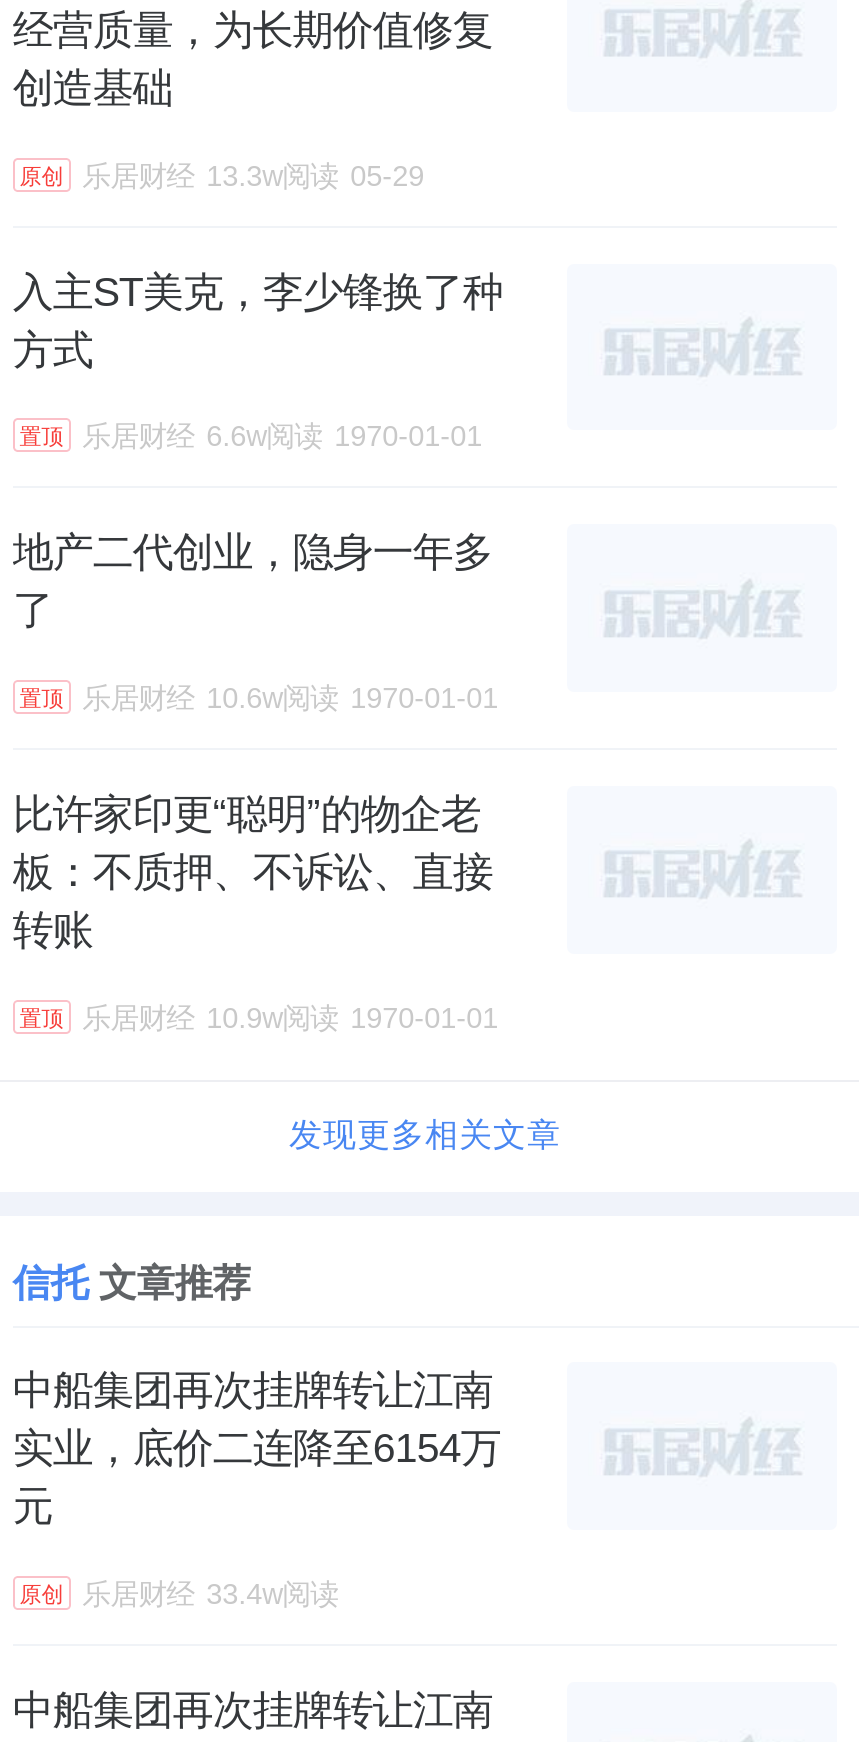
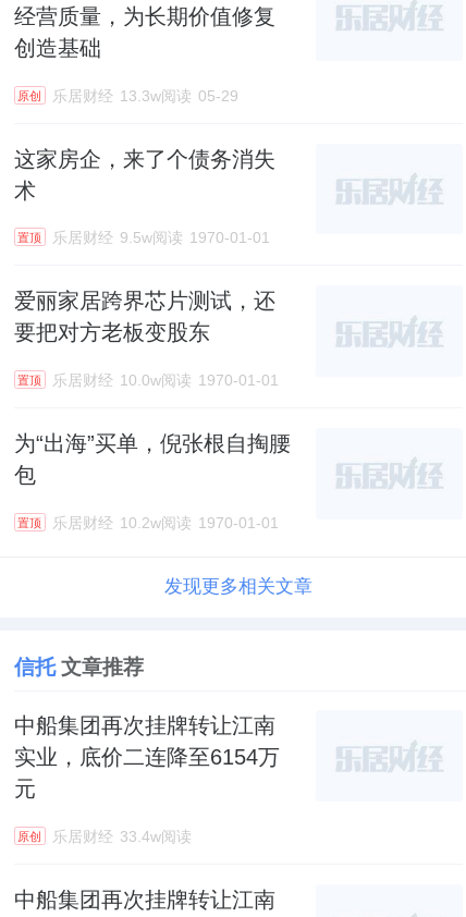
[13,269,503,371] 入主ST美克，李少锋换了种 | 方式 -> [14,147,275,202] 这家房企，来了个债务消失 | 术
[82,421,482,453] 乐居财经 6.6w阅读 1970-01-01 -> [52,229,270,247] 乐居财经 9.5w阅读 1970-01-01
[13,531,493,633] 地产二代创业，隐身一年多 | 了 -> [14,289,275,345] 爱丽家居跨界芯片测试，还 | 要把对方老板变股东
[82,682,498,714] 乐居财经 10.6w阅读 1970-01-01 -> [52,371,278,389] 乐居财经 10.0w阅读 1970-01-01
[13,792,493,952] 比许家印更“聪明”的物企老 | 板：不质押、不诉讼、直接 | 转账 -> [14,431,291,487] 为“出海”买单，倪张根自掏腰 | 包
[82,1001,498,1033] 乐居财经 10.9w阅读 1970-01-01 -> [52,514,278,531] 乐居财经 10.2w阅读 1970-01-01

